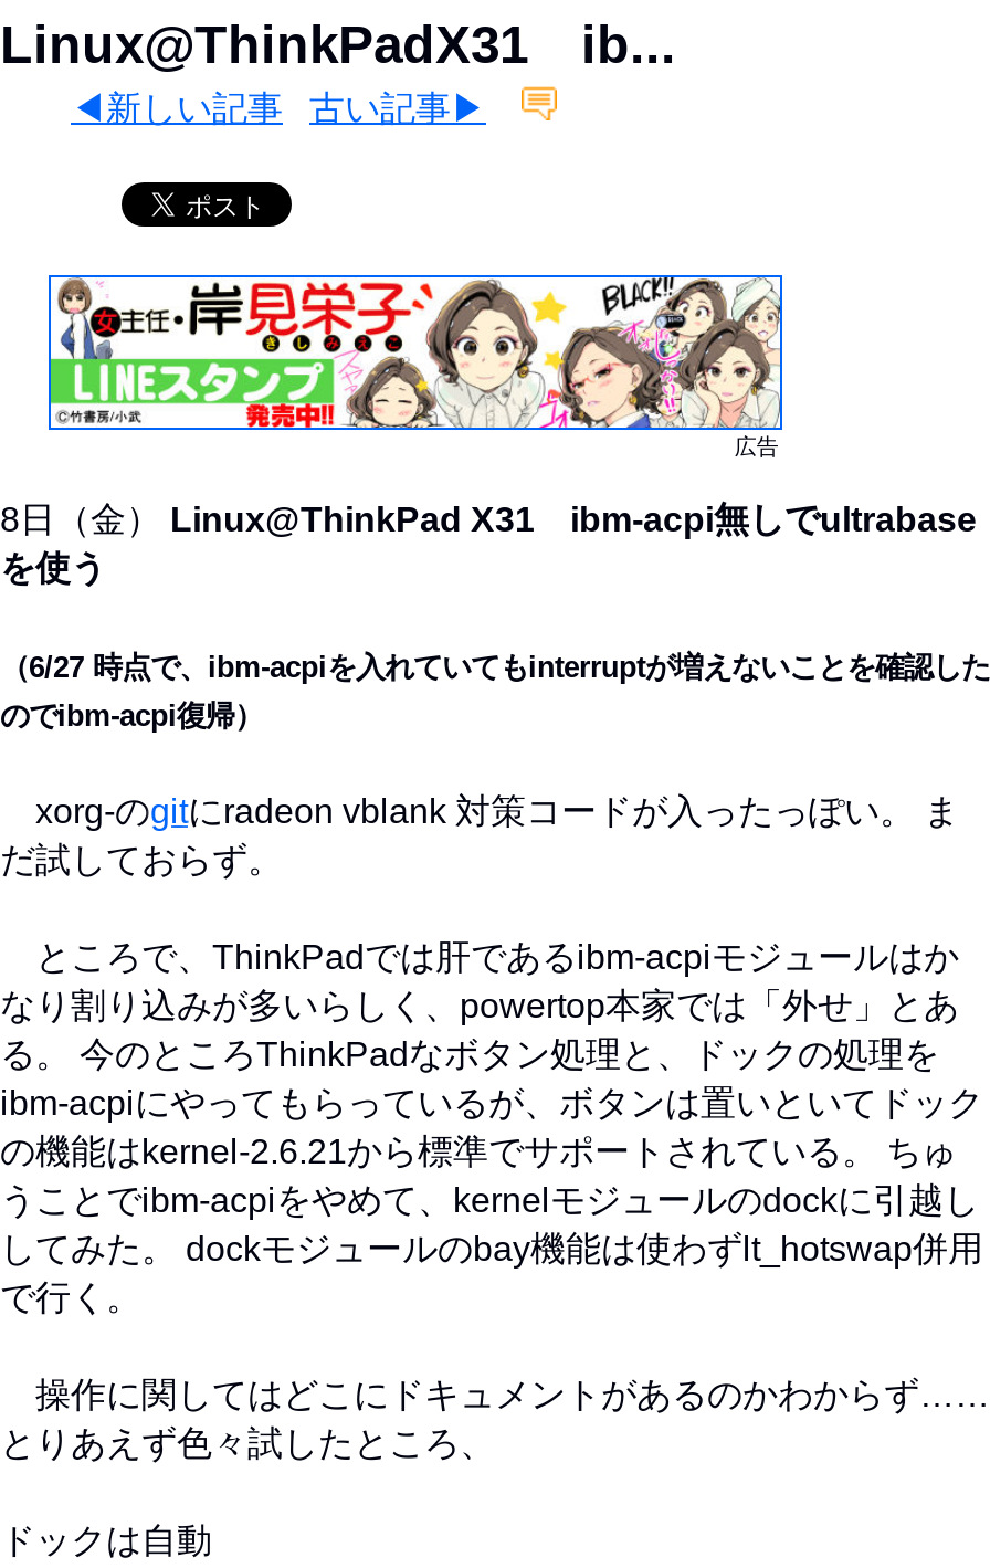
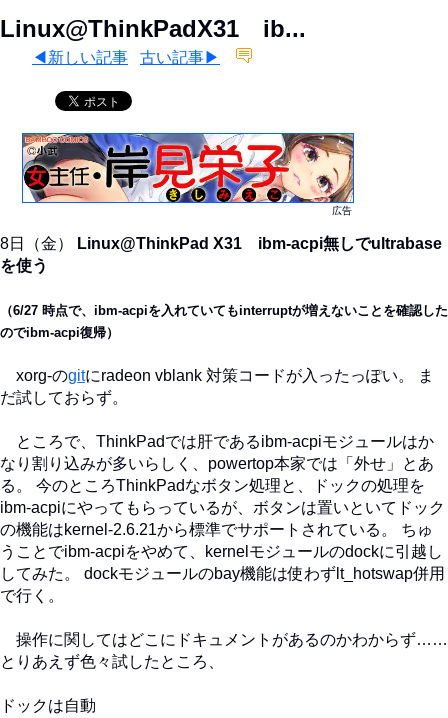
[49,275,782,430] [image] -> [22,133,354,203] [image]

